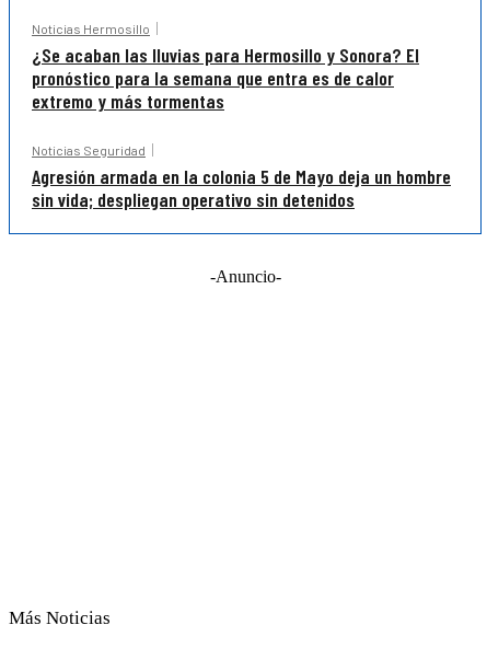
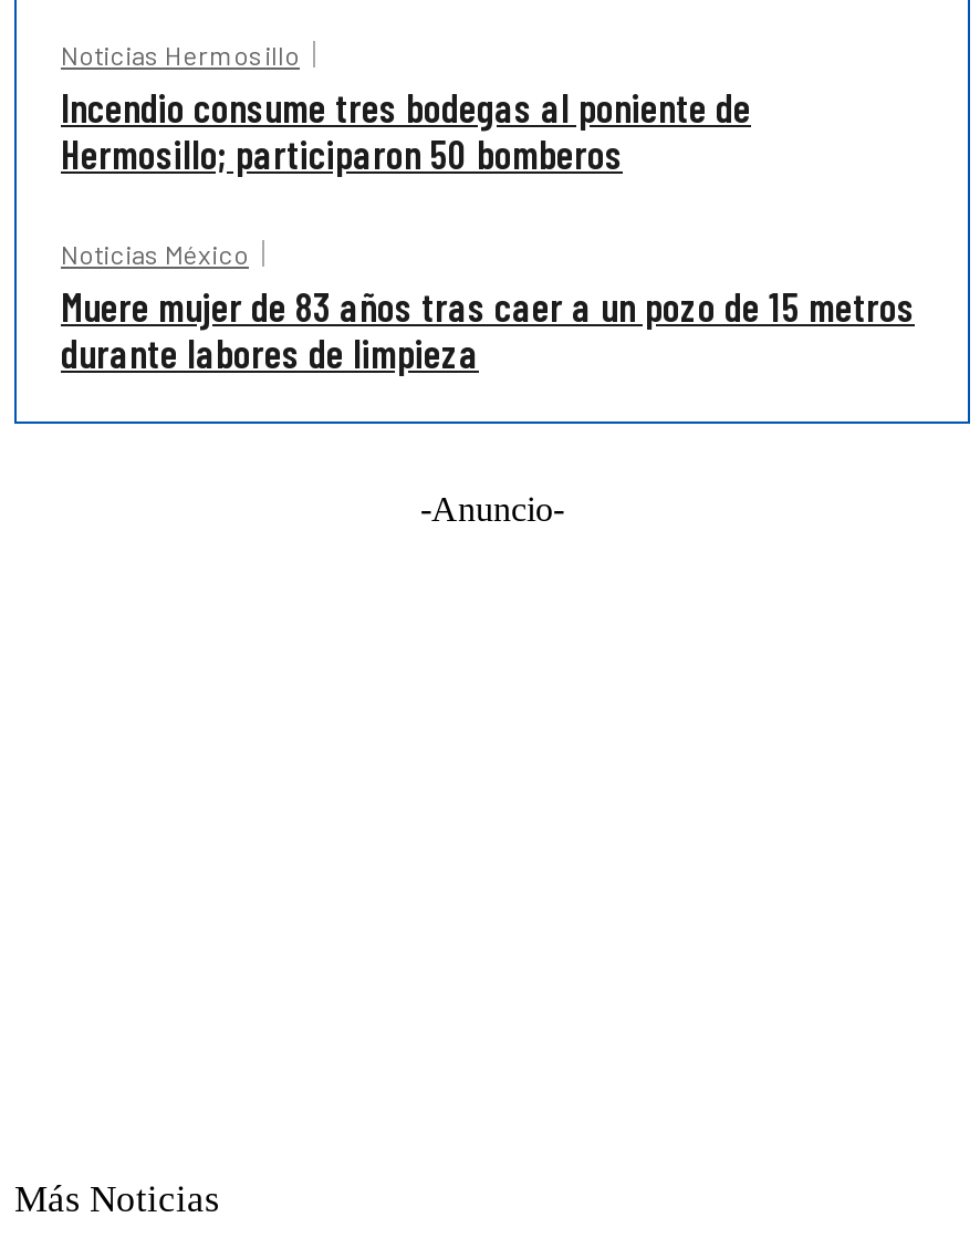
[32,43,419,113] ¿Se acaban las lluvias para Hermosillo y Sonora? El | pronóstico para la semana que entra es de calor | extremo y más tormentas -> [61,83,751,178] Incendio consume tres bodegas al poniente de | Hermosillo; participaron 50 bomberos
[32,142,451,211] Noticias Seguridad | Agresión armada en la colonia 5 de Mayo deja un hombre | sin vida; despliegan operativo sin detenidos -> [61,238,915,377] Noticias México | Muere mujer de 83 años tras caer a un pozo de 15 metros | durante labores de limpieza

